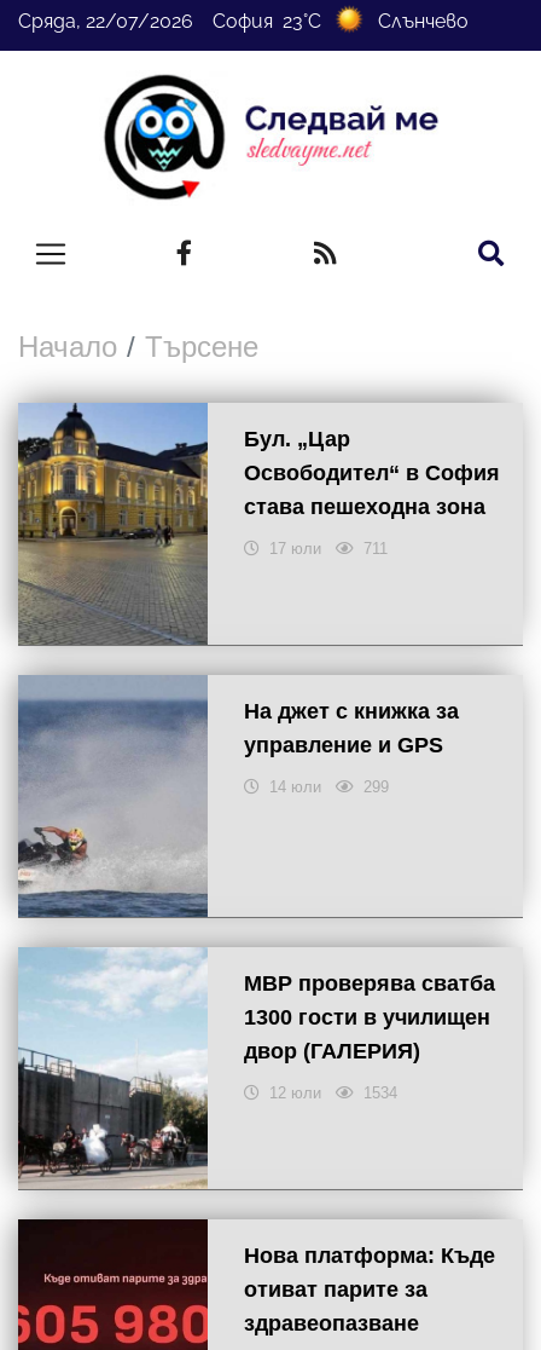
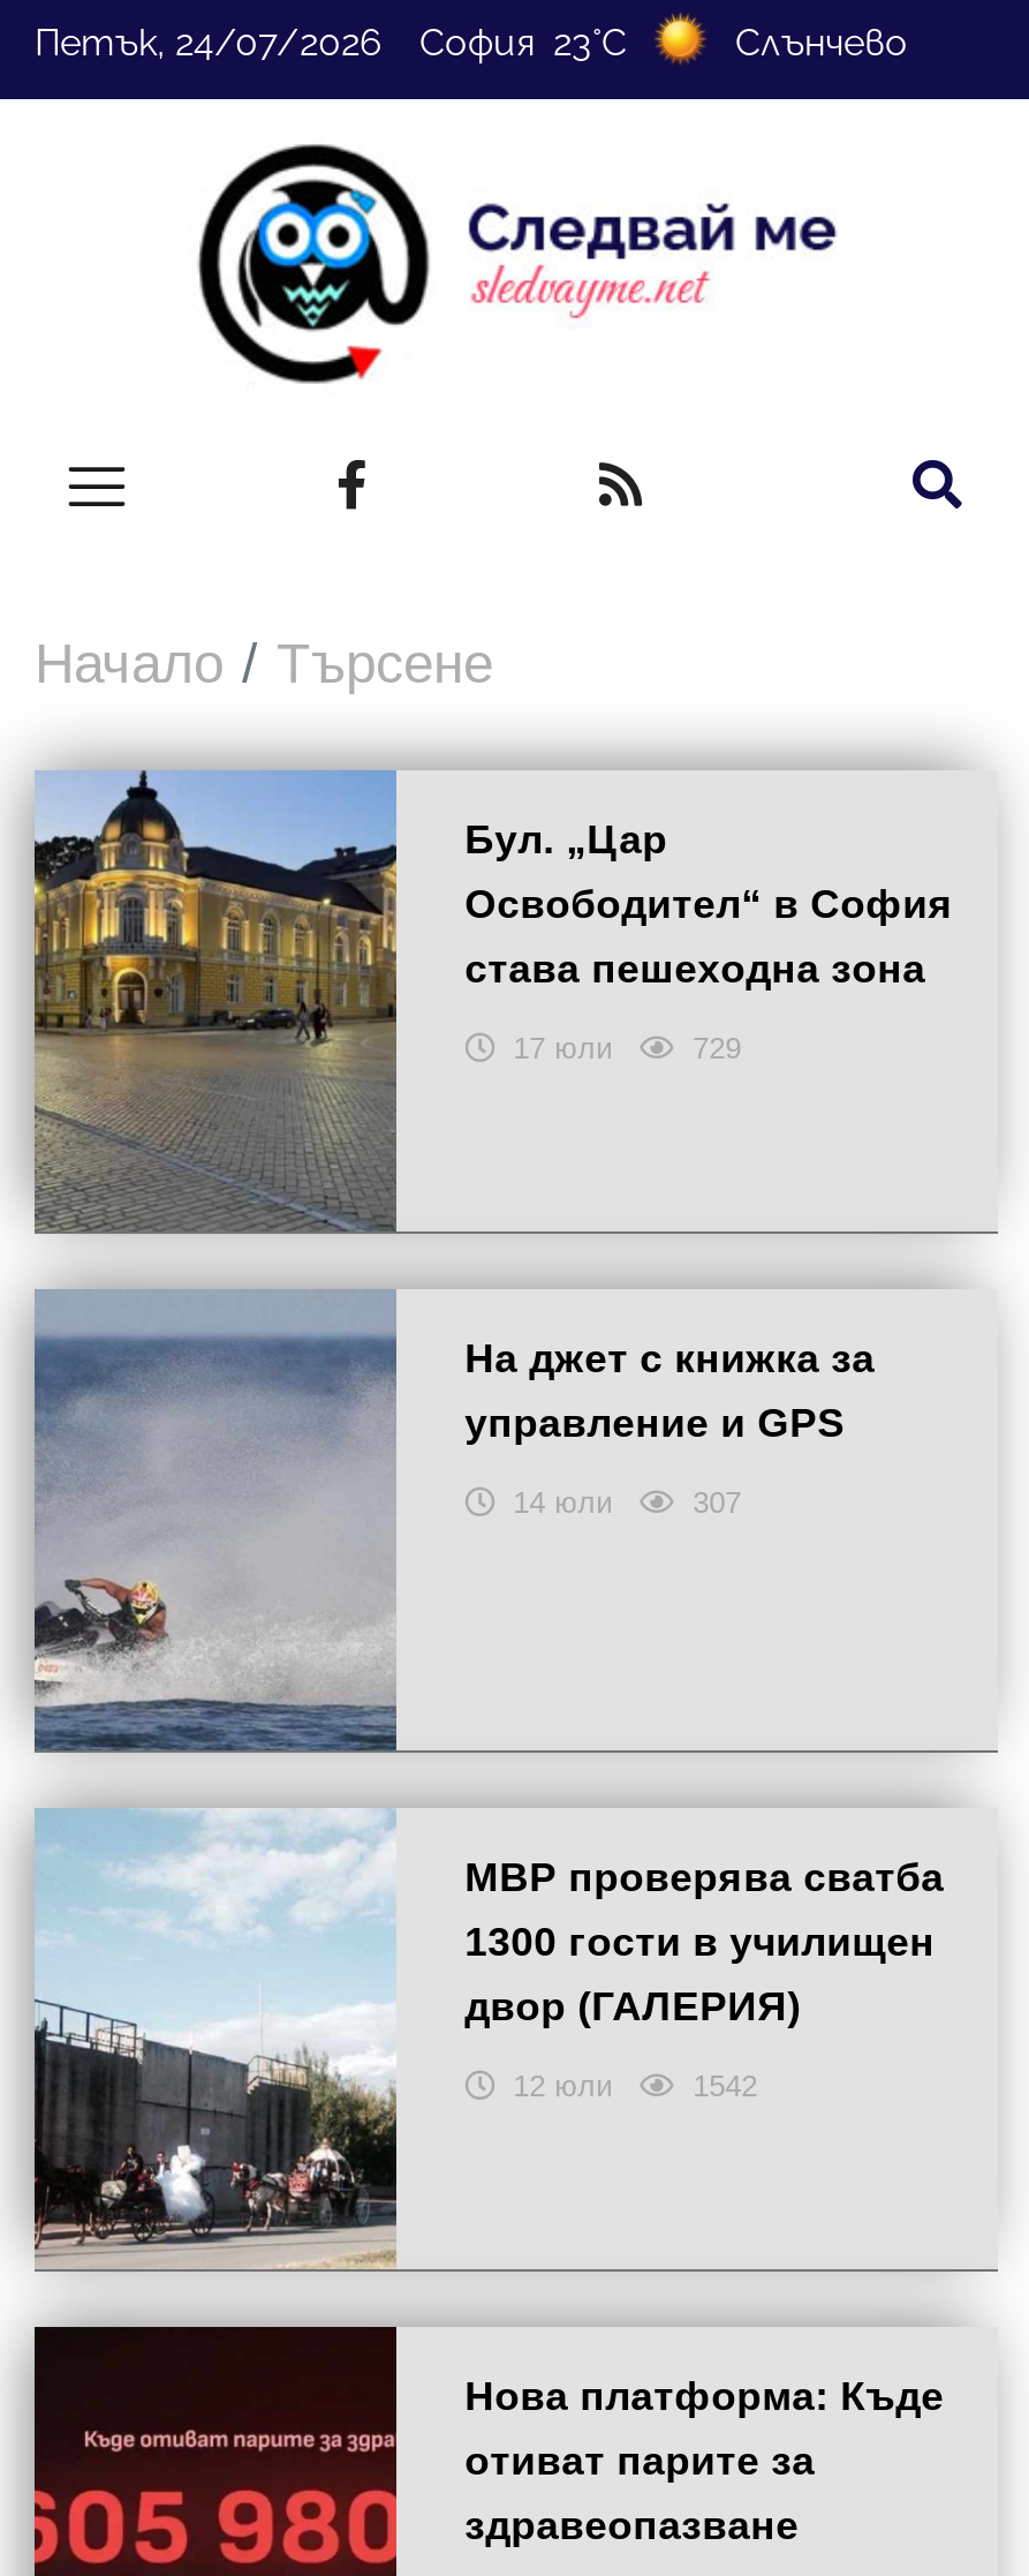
[18,10,469,33] Сряда, 22/07/2026 София 23°C Слънчево -> [35,21,908,65] Петък, 24/07/2026 София 23°C Слънчево
[363,540,387,558] 711 -> [693,1031,741,1066] 729
[363,778,388,796] 299 -> [693,1486,741,1520] 307
[363,1084,397,1102] 1534 -> [693,2069,758,2104] 1542

